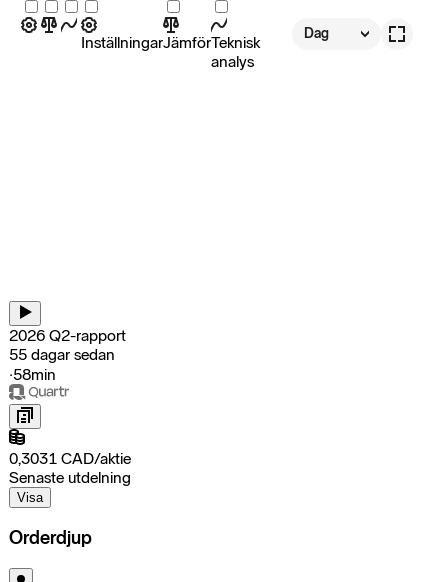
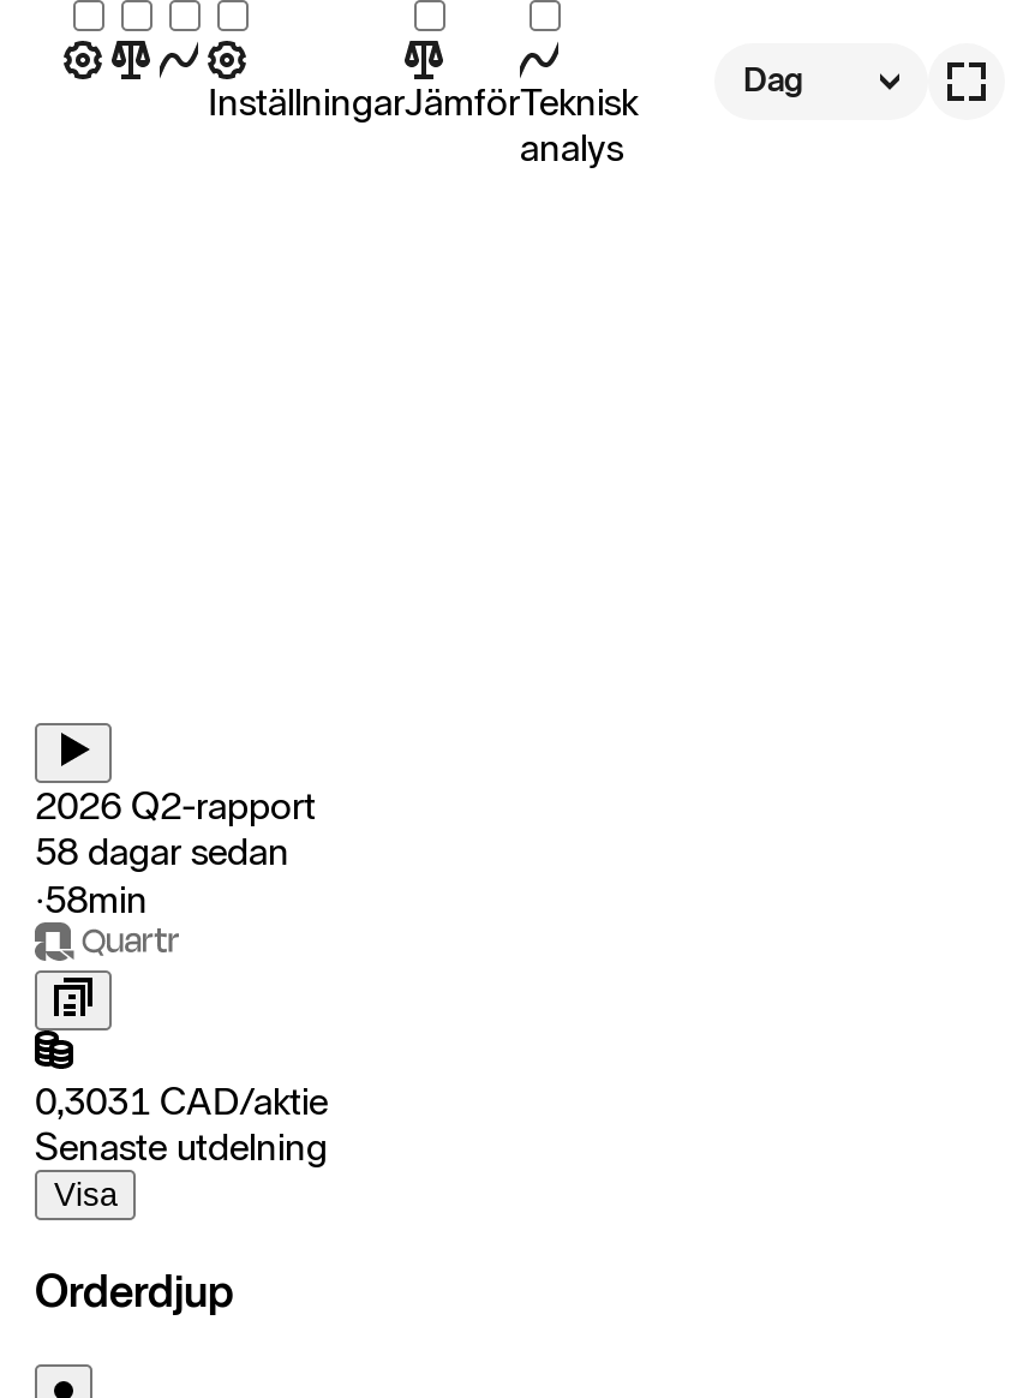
[9,345,115,364] 55 dagar sedan -> [35,828,289,874] 58 dagar sedan

